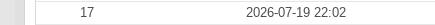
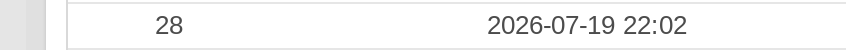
[79,5,93,20] 17 -> [155,10,183,40] 28

